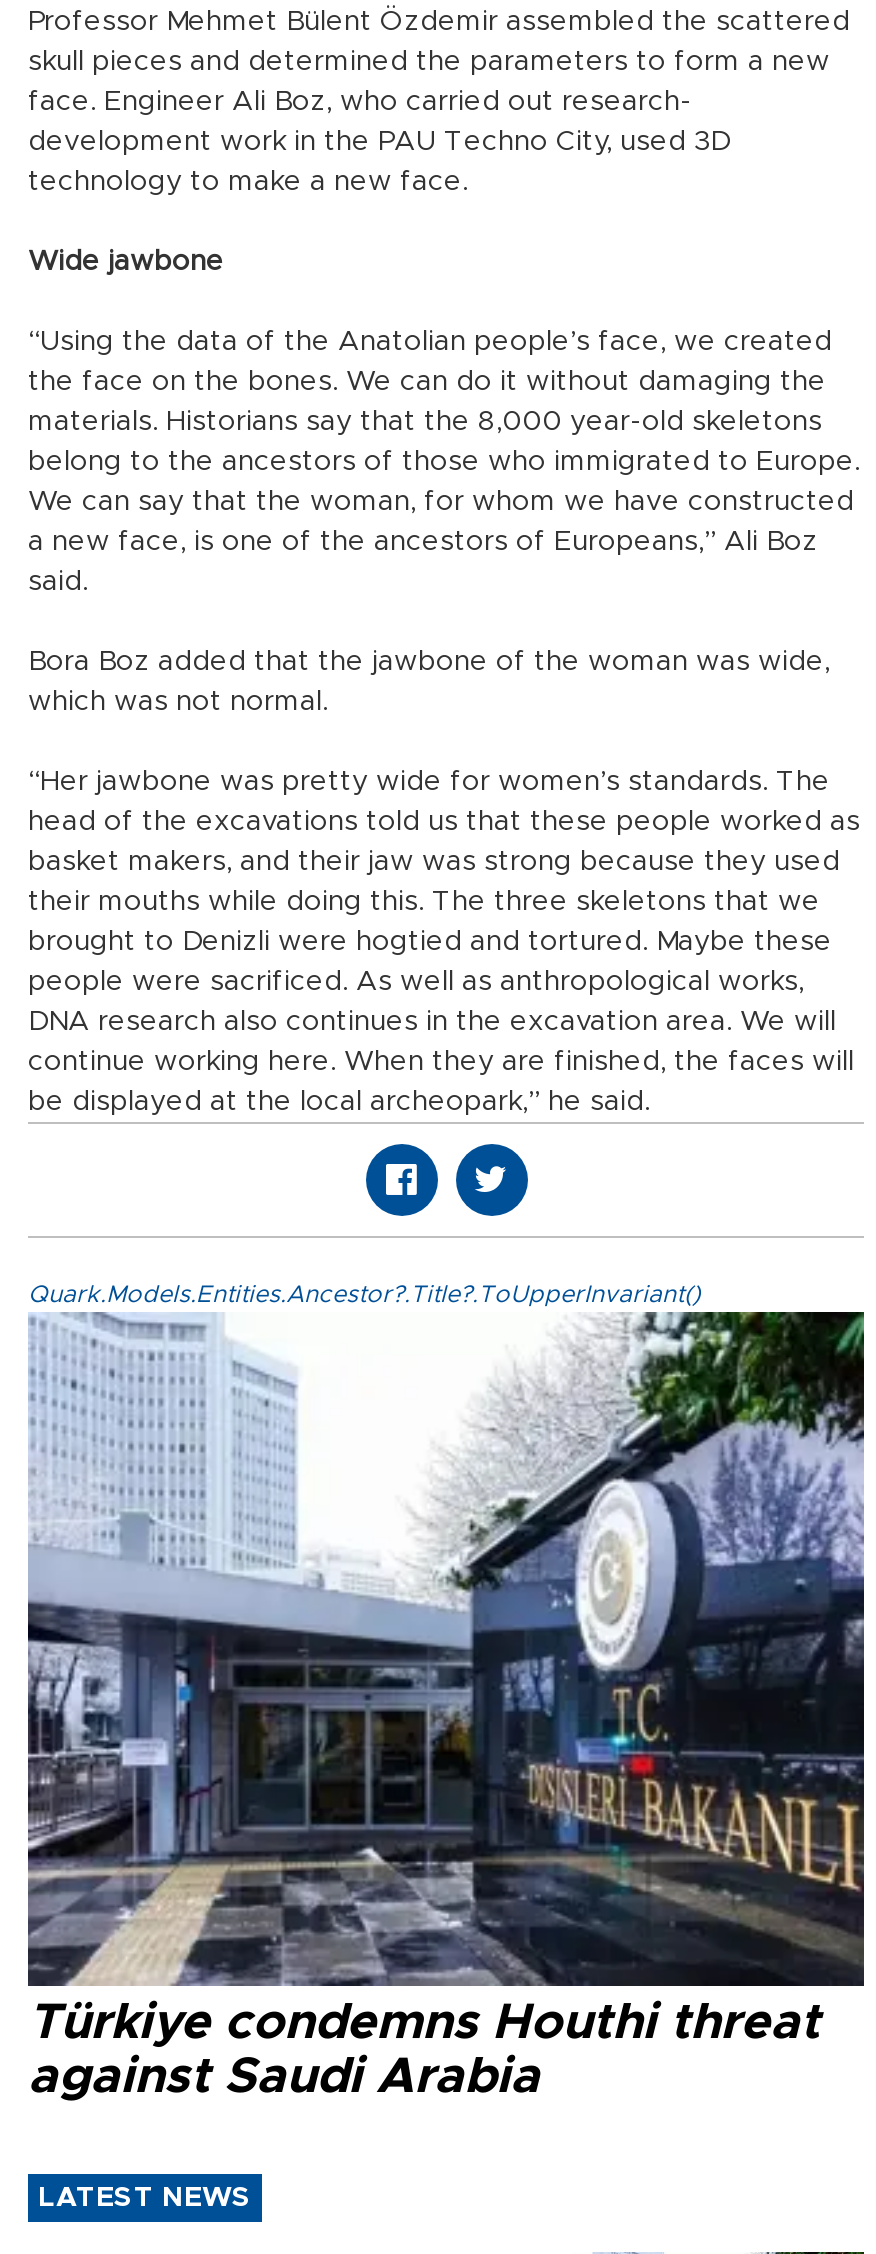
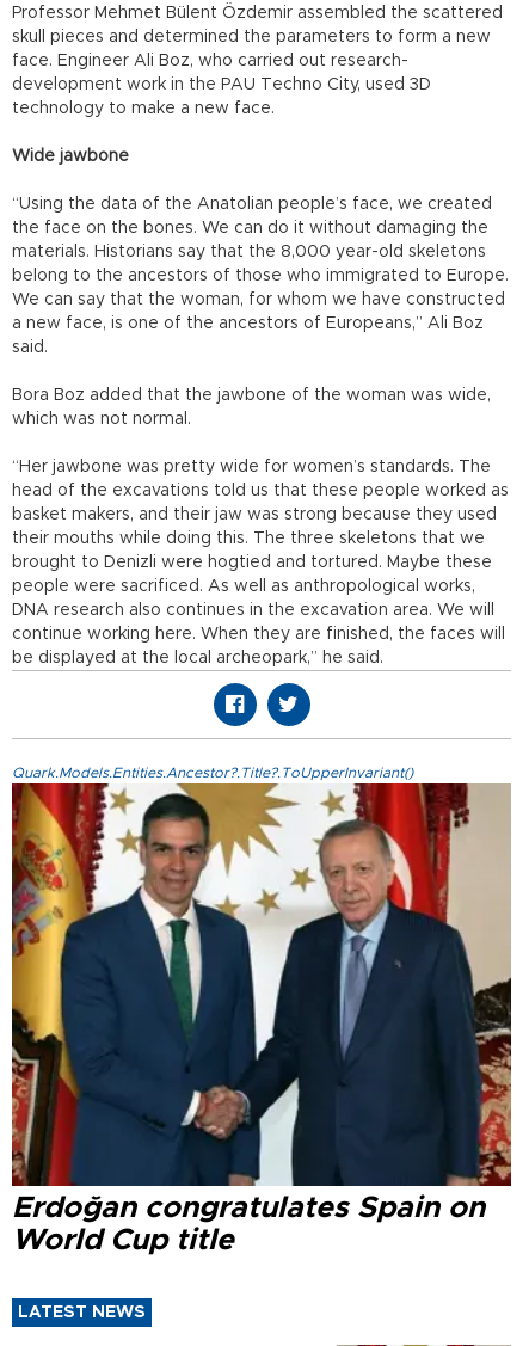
[26,1310,866,2102] [image] | Türkiye condemns Houthi threat | against Saudi Arabia -> [11,782,512,1255] [image] | Erdoğan congratulates Spain on | World Cup title

